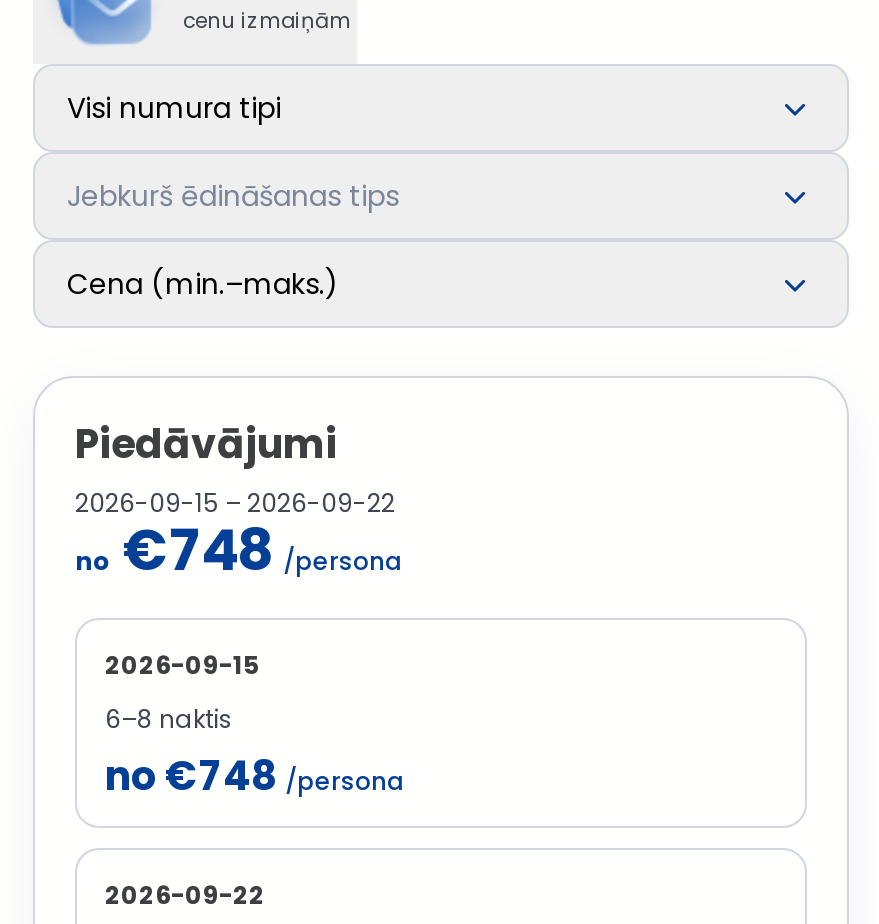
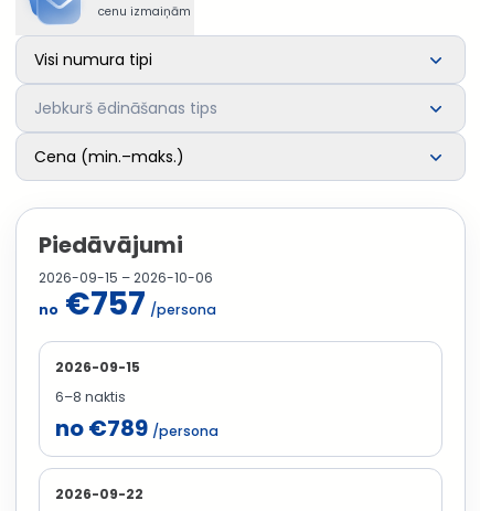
[75,486,395,520] 2026-09-15 – 2026-09-22 -> [39,268,213,287] 2026-09-15 – 2026-10-06
[75,512,403,590] no€748 /persona -> [39,283,216,326] no€757 /persona
[105,748,405,804] no €748 /persona -> [55,413,218,444] no €789 /persona

